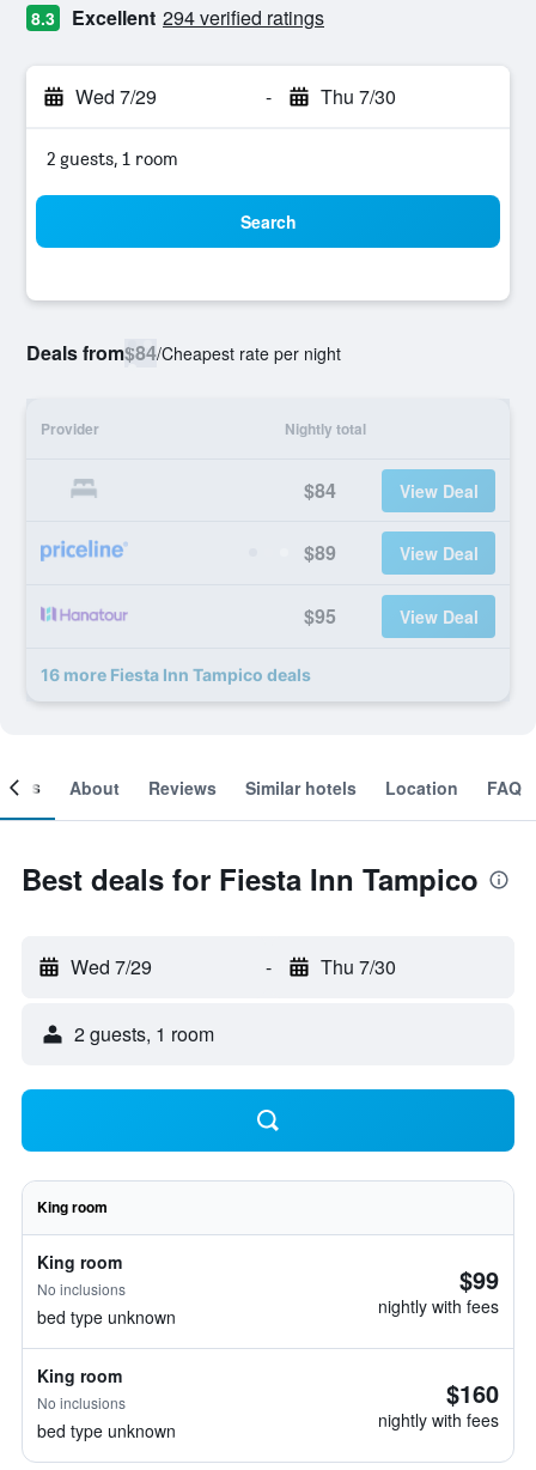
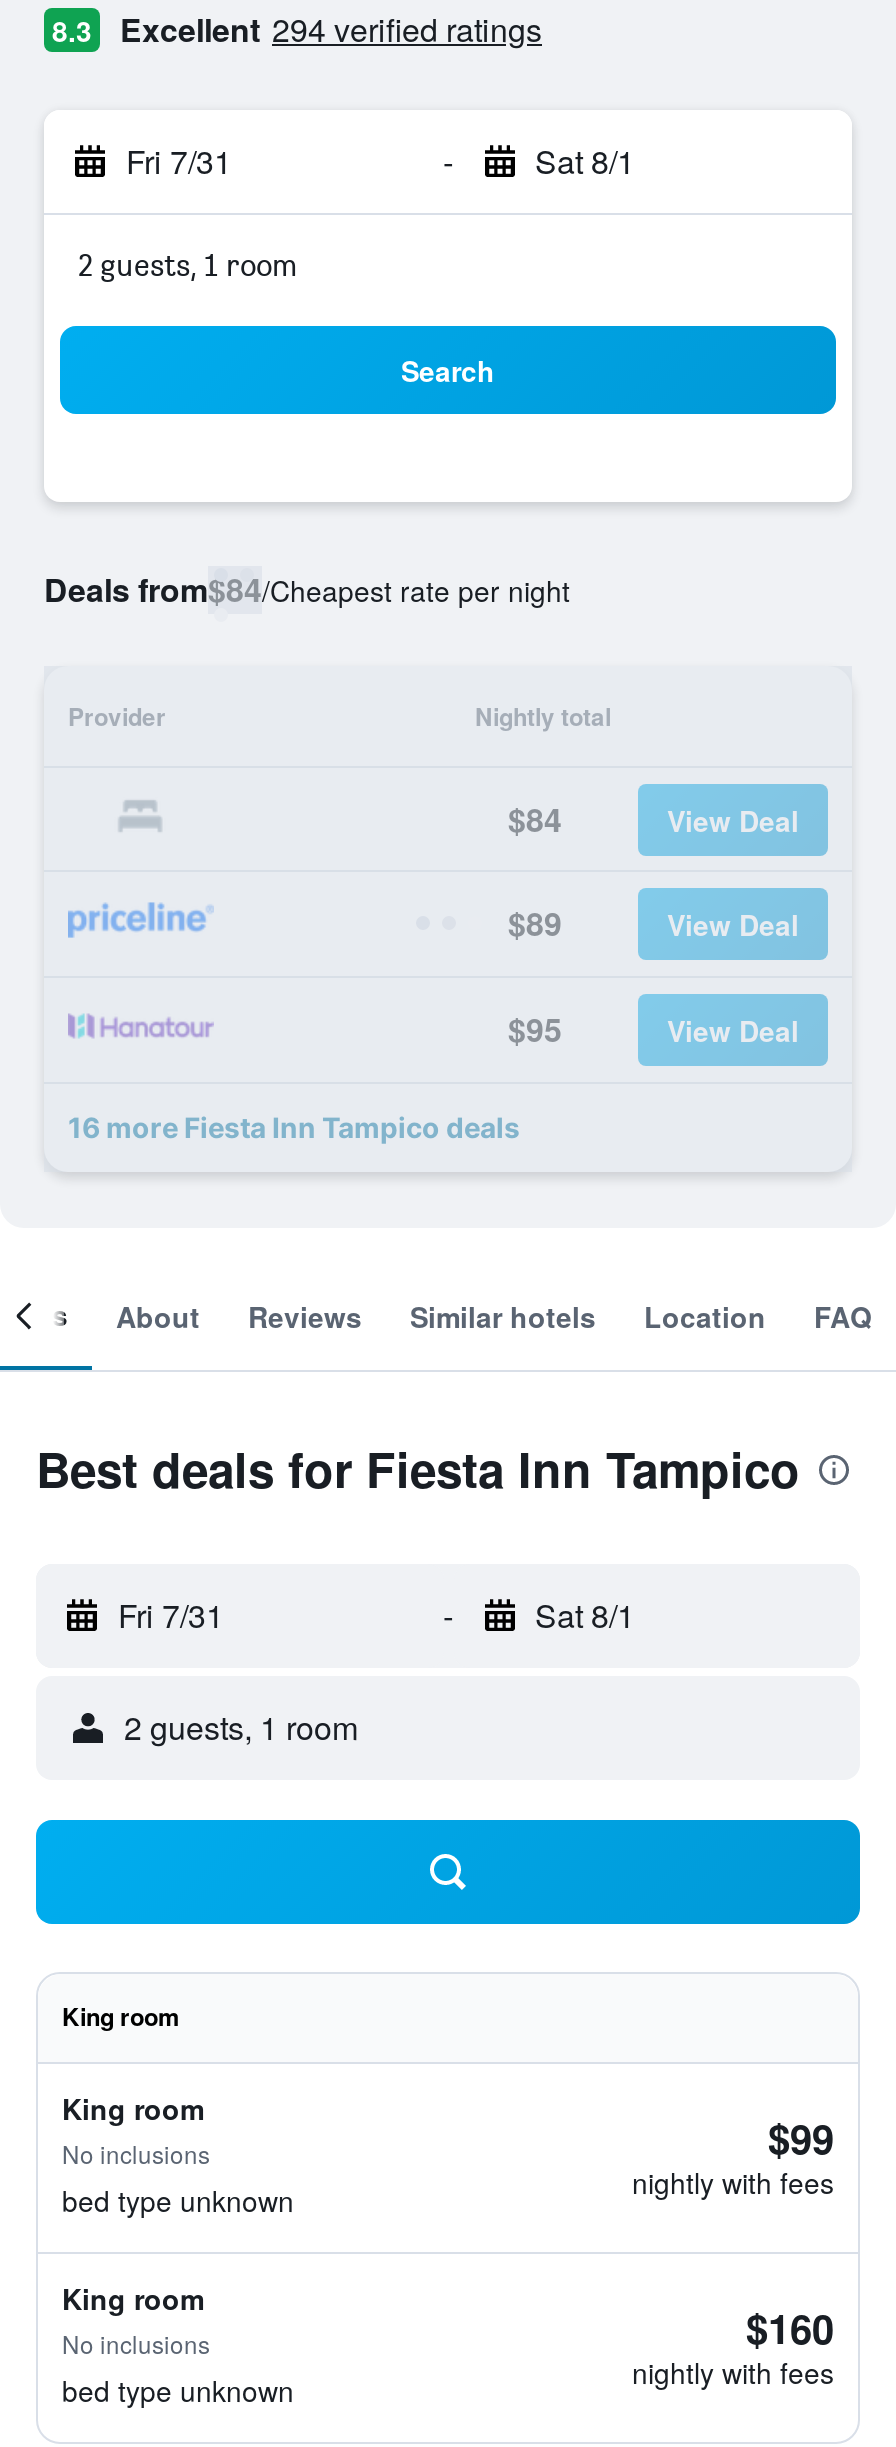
[75,83,157,110] Wed 7/29 -> [126,138,232,184] Fri 7/31
[320,83,395,110] Thu 7/30 -> [535,138,635,184] Sat 8/1
[71,953,152,980] Wed 7/29 -> [118,1592,224,1638] Fri 7/31
[320,953,395,980] Thu 7/30 -> [535,1592,635,1638] Sat 8/1

